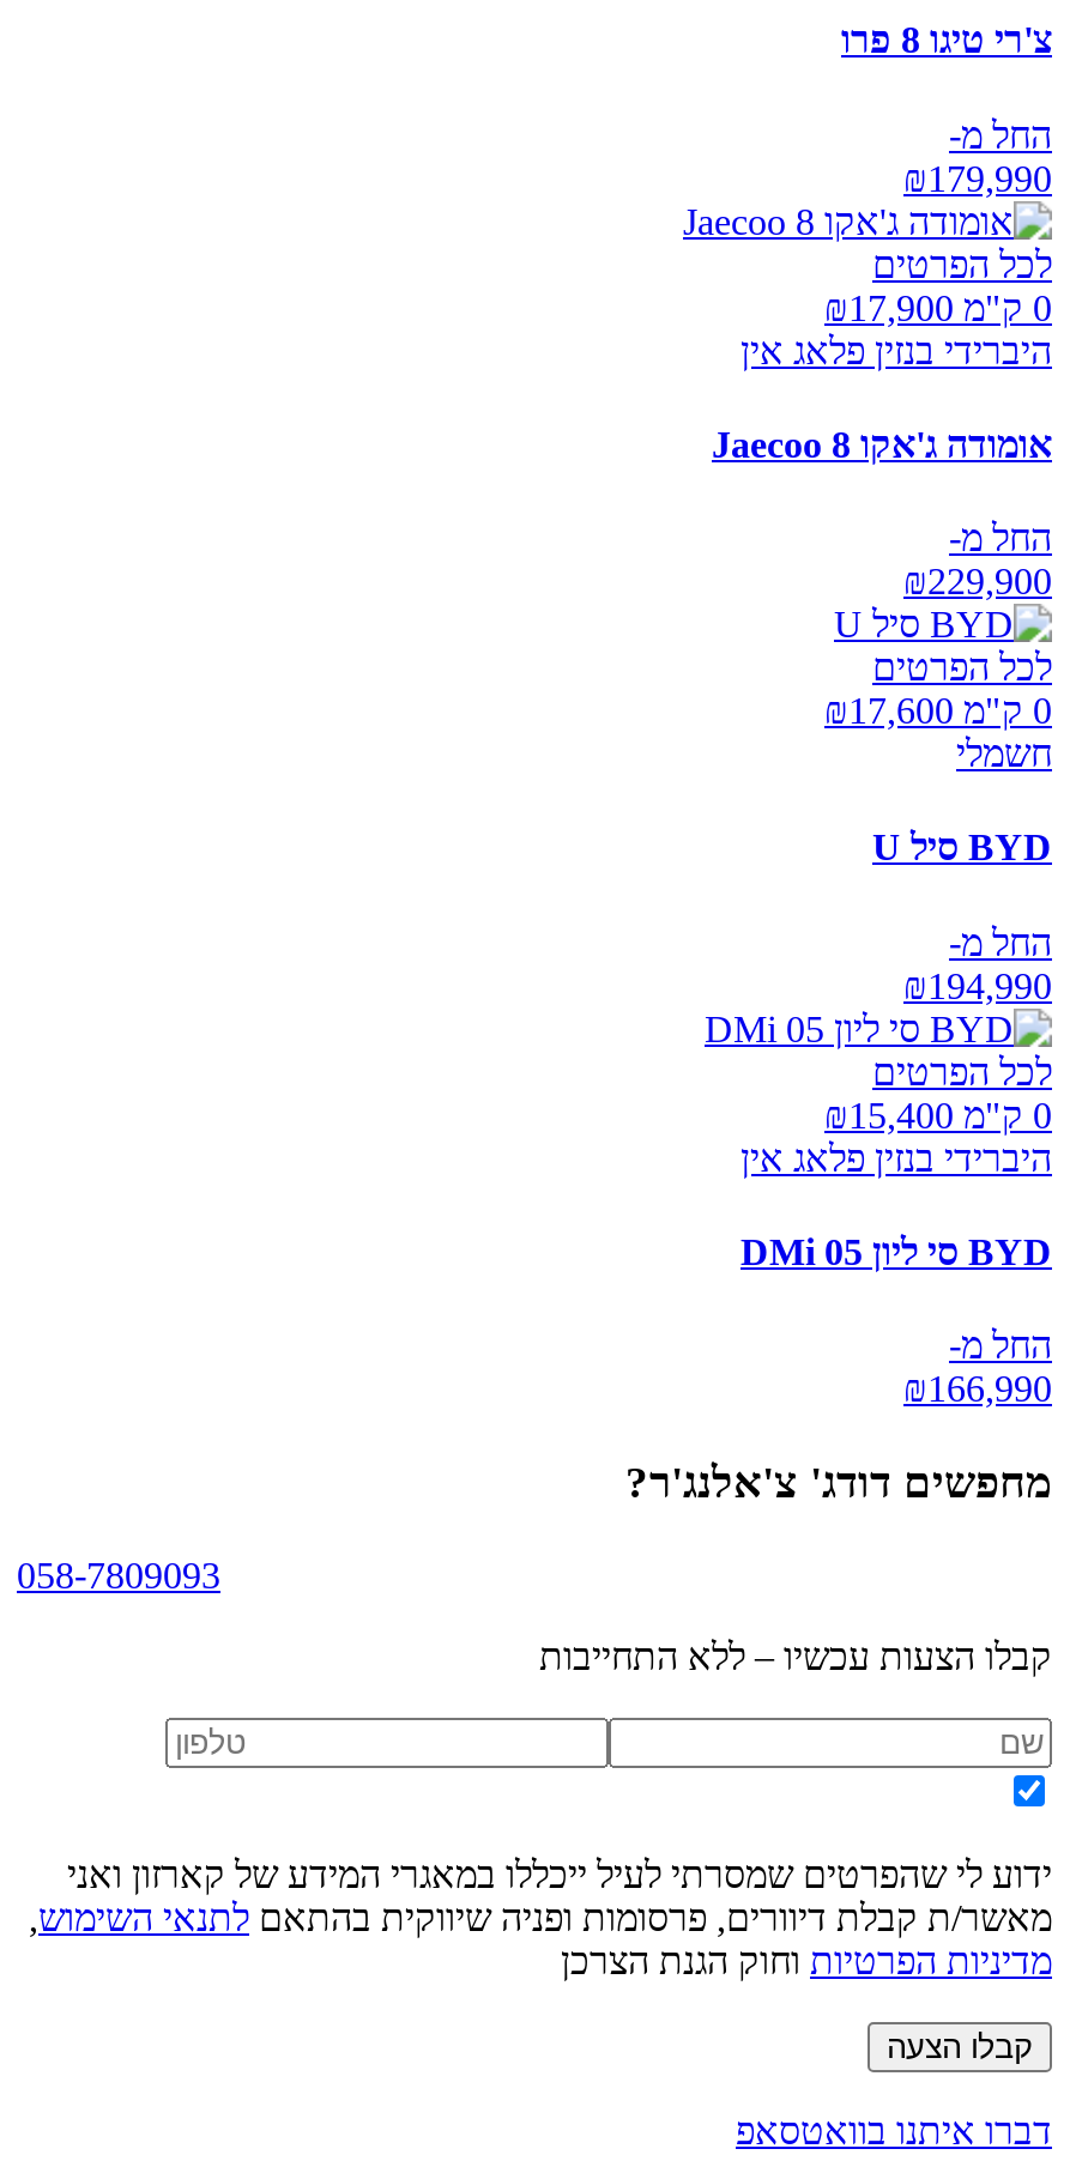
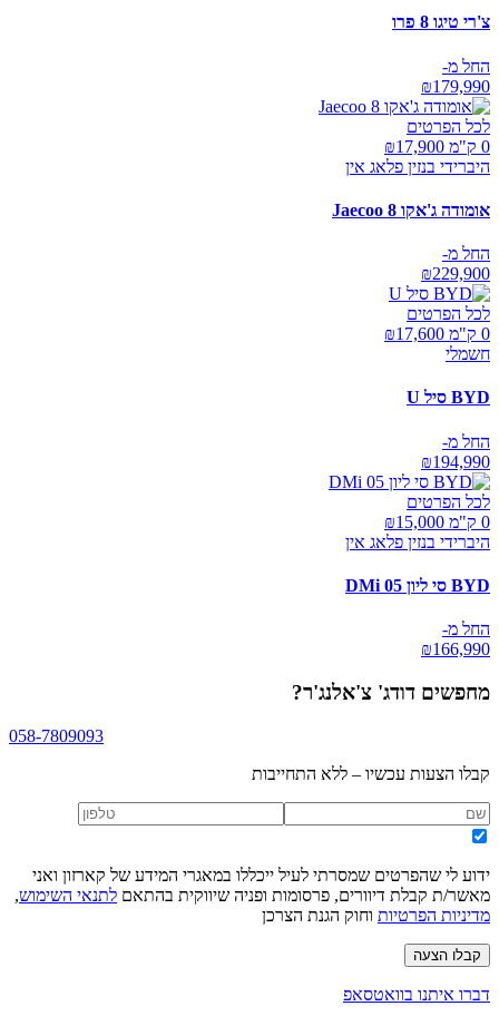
[848,1094,954,1135] 15,400 -> [395,512,444,531] 15,000

